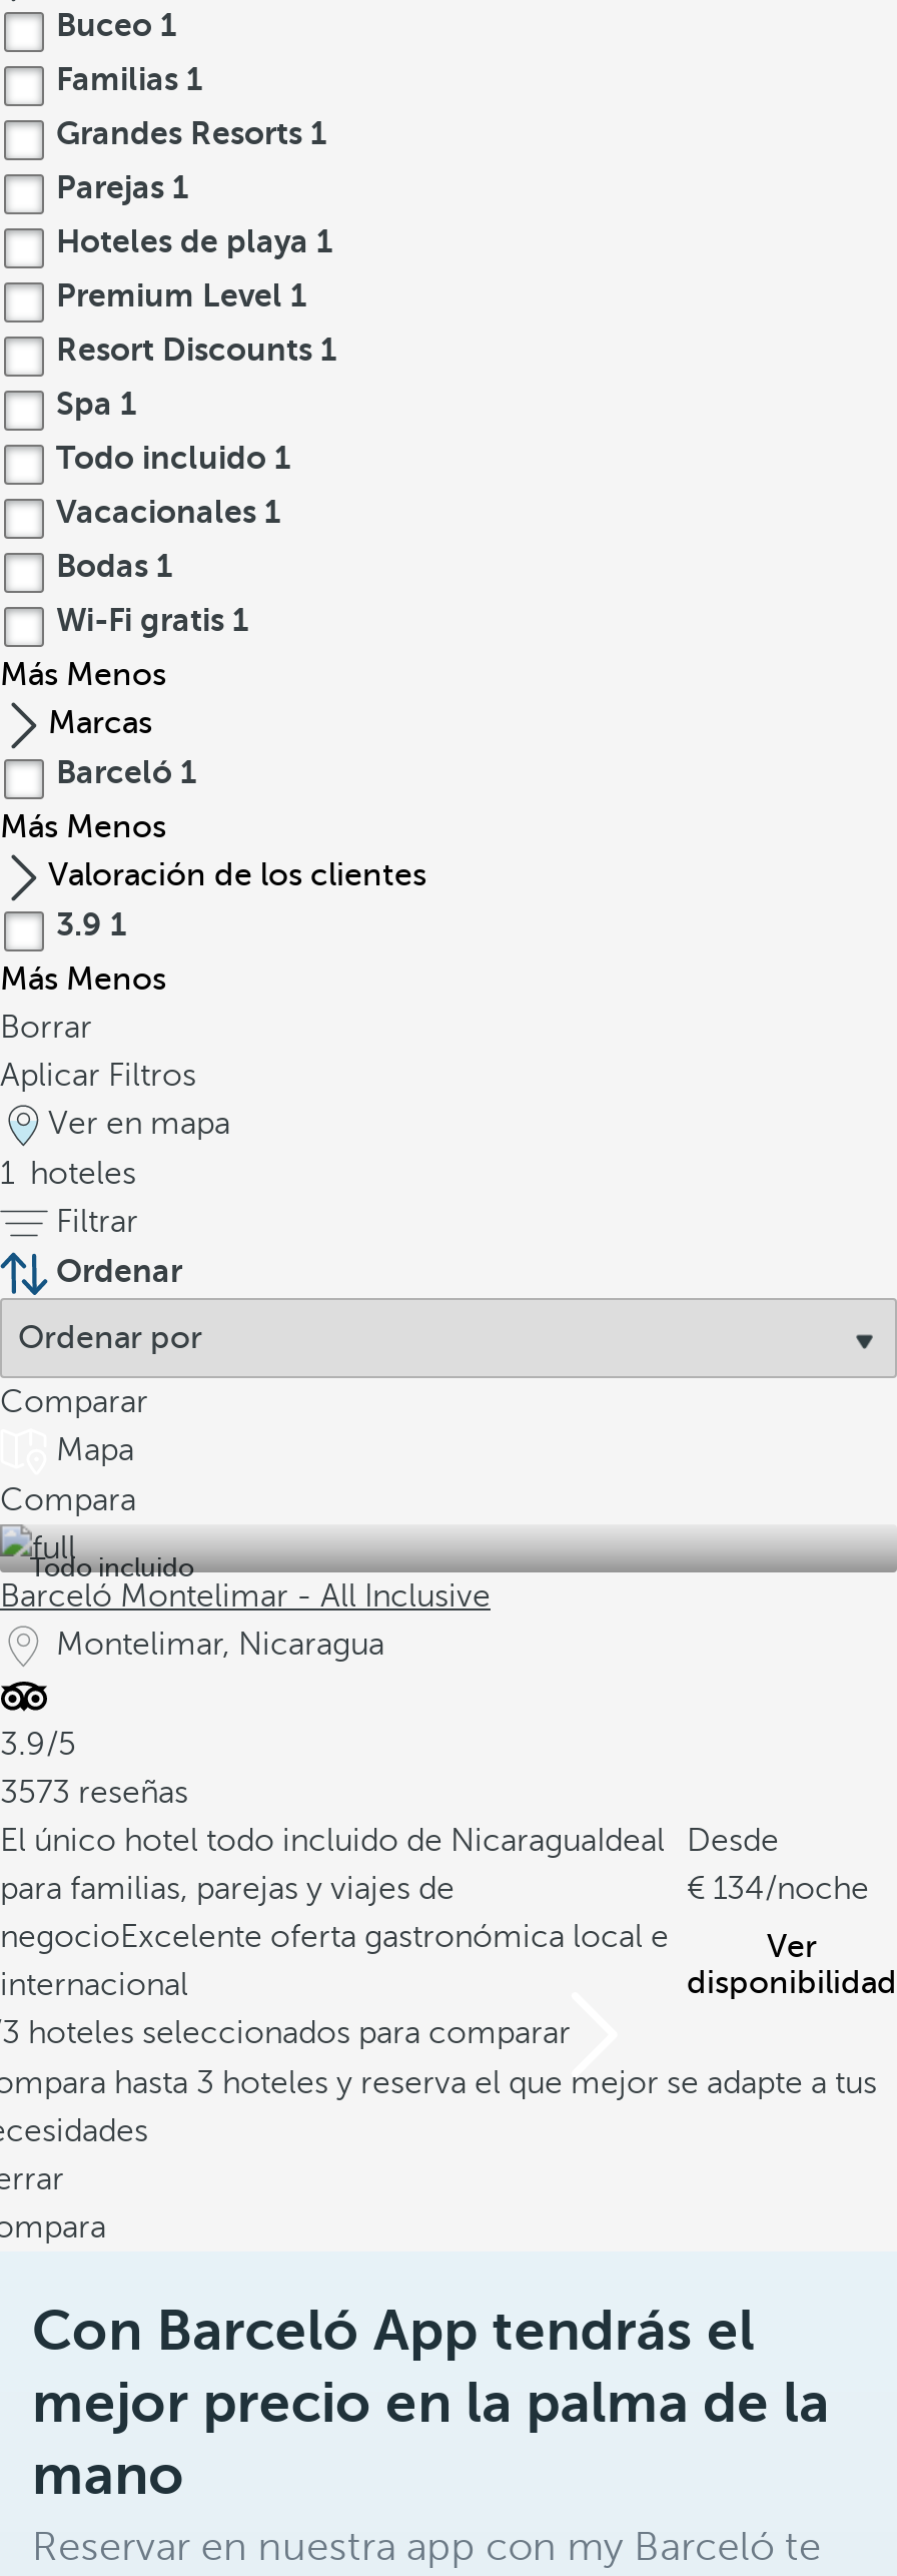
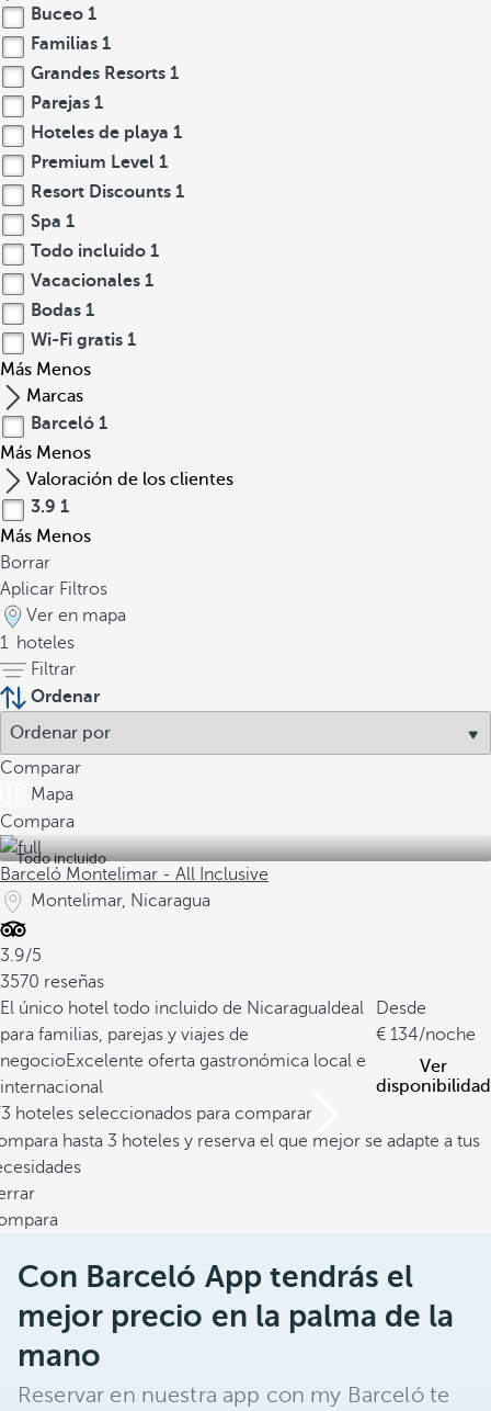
[0,1775,188,1811] 3573 reseñas -> [0,972,104,992] 3570 reseñas

